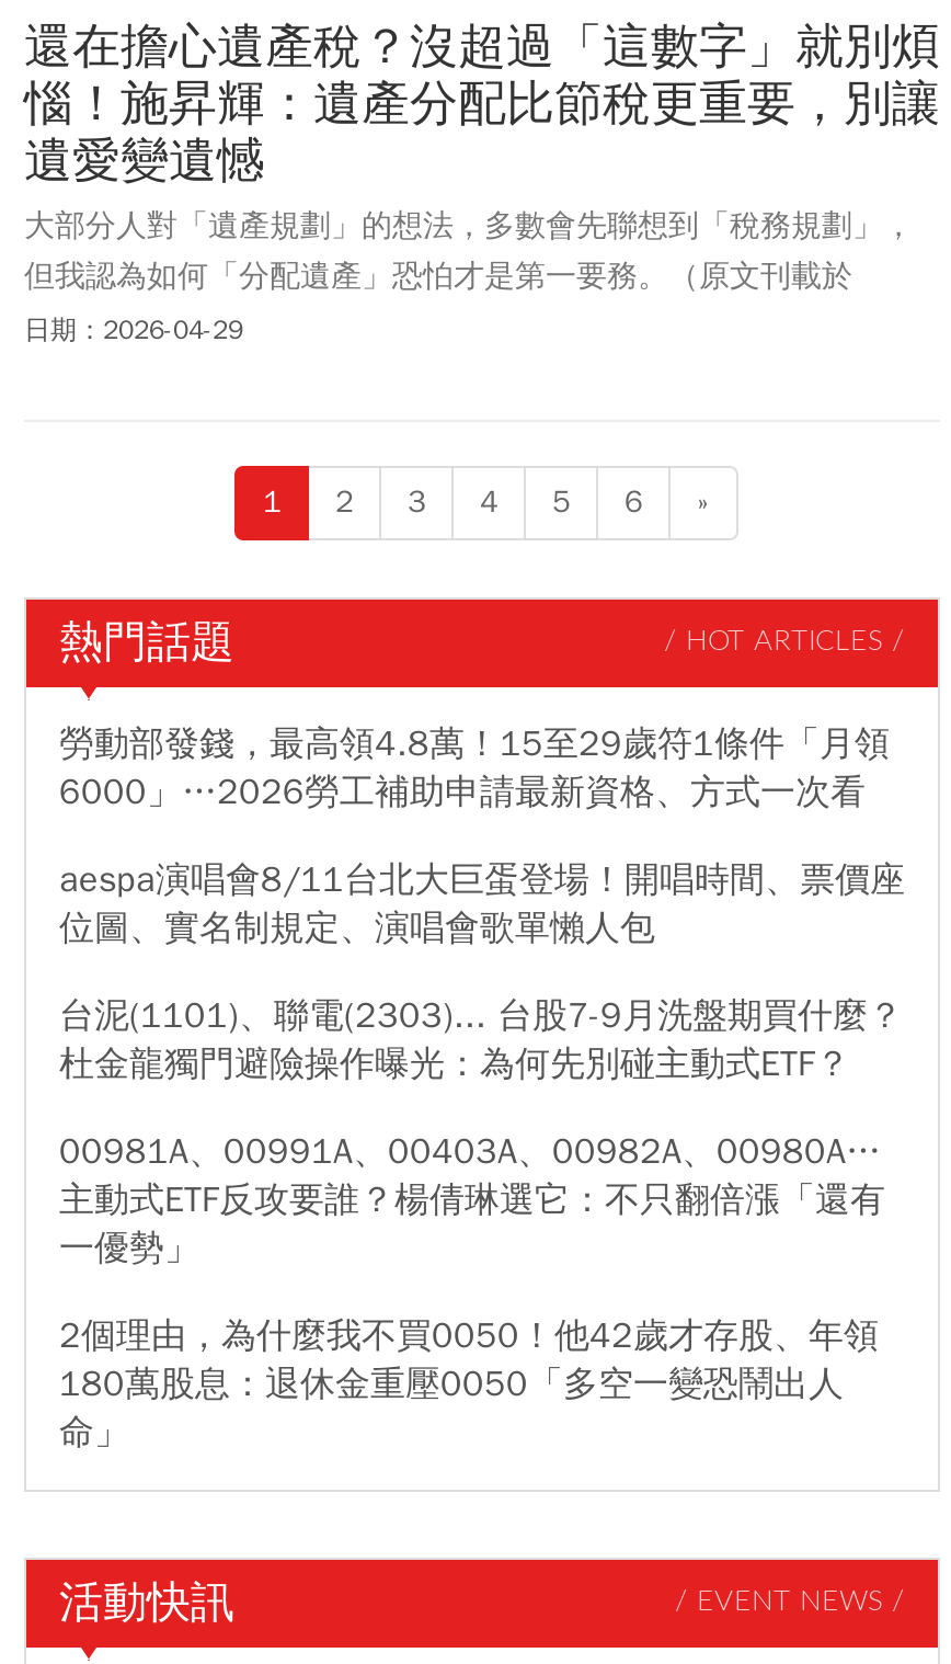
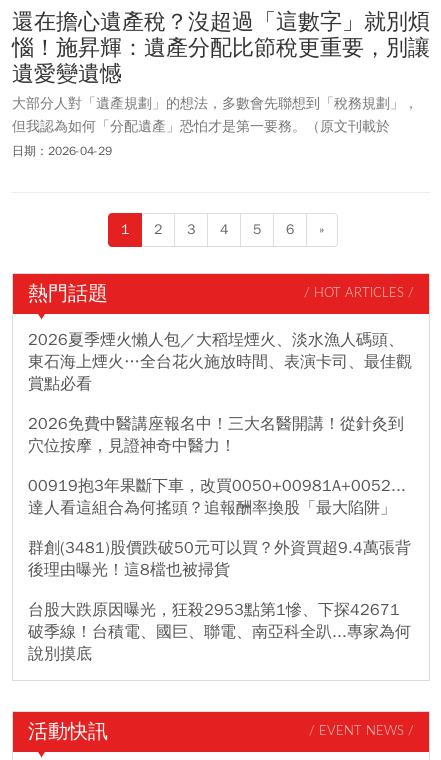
[59,722,890,814] 勞動部發錢，最高領4.8萬！15至29歲符1條件「月領 | 6000」…2026勞工補助申請最新資格、方式一次看 -> [28,330,412,394] 2026夏季煙火懶人包／大稻埕煙火、淡水漁人碼頭、 | 東石海上煙火…全台花火施放時間、表演卡司、最佳觀 | 賞點必看
[59,858,905,950] aespa演唱會8/11台北大巨蛋登場！開唱時間、票價座 | 位圖、實名制規定、演唱會歌單懶人包 -> [28,414,404,456] 2026免費中醫講座報名中！三大名醫開講！從針灸到 | 穴位按摩，見證神奇中醫力！
[59,994,903,1086] 台泥(1101)、聯電(2303)... 台股7-9月洗盤期買什麼？ | 杜金龍獨門避險操作曝光：為何先別碰主動式ETF？ -> [28,476,406,518] 00919抱3年果斷下車，改買0050+00981A+0052... | 達人看這組合為何搖頭？追報酬率換股「最大陷阱」
[59,1130,885,1270] 00981A、00991A、00403A、00982A、00980A… | 主動式ETF反攻要誰？楊倩琳選它：不只翻倍漲「還有 | 一優勢」 -> [28,538,411,580] 群創(3481)股價跌破50元可以買？外資買超9.4萬張背 | 後理由曝光！這8檔也被掃貨
[59,1314,879,1454] 2個理由，為什麼我不買0050！他42歲才存股、年領 | 180萬股息：退休金重壓0050「多空一變恐鬧出人 | 命」 -> [28,600,411,664] 台股大跌原因曝光，狂殺2953點第1慘、下探42671 | 破季線！台積電、國巨、聯電、南亞科全趴...專家為何 | 說別摸底

